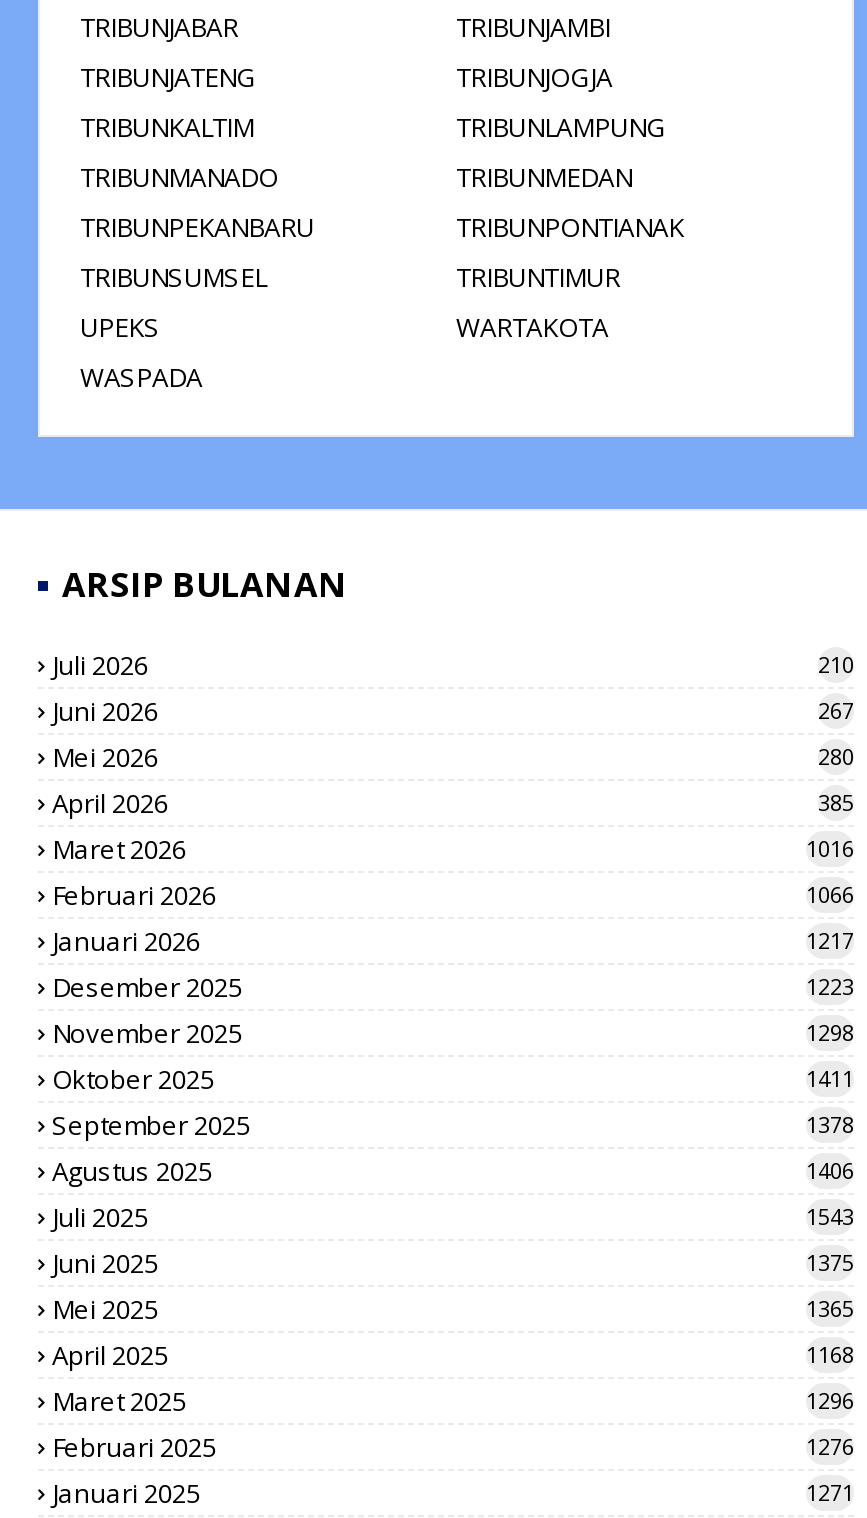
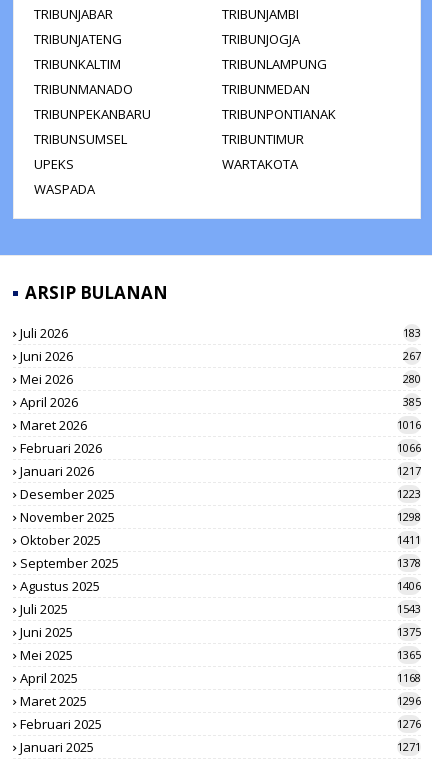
[818,649,854,679] 210 -> [403,324,421,339] 183

